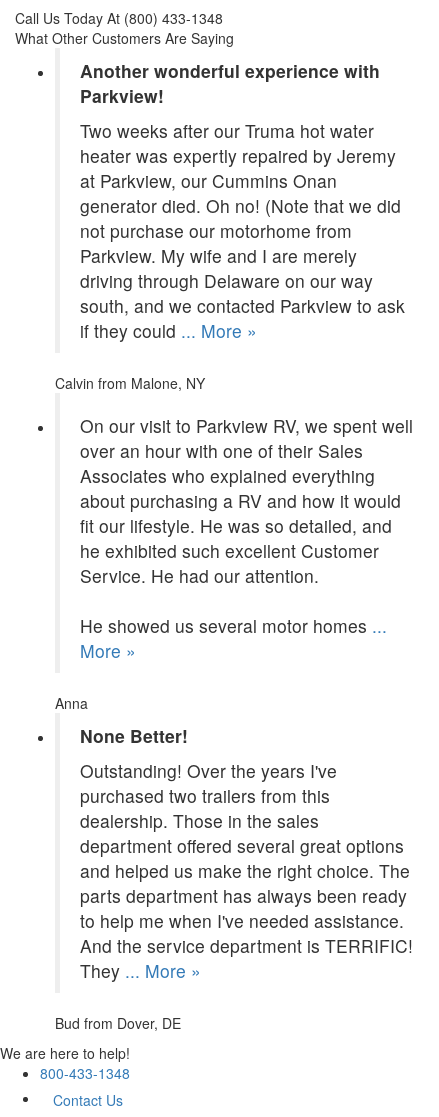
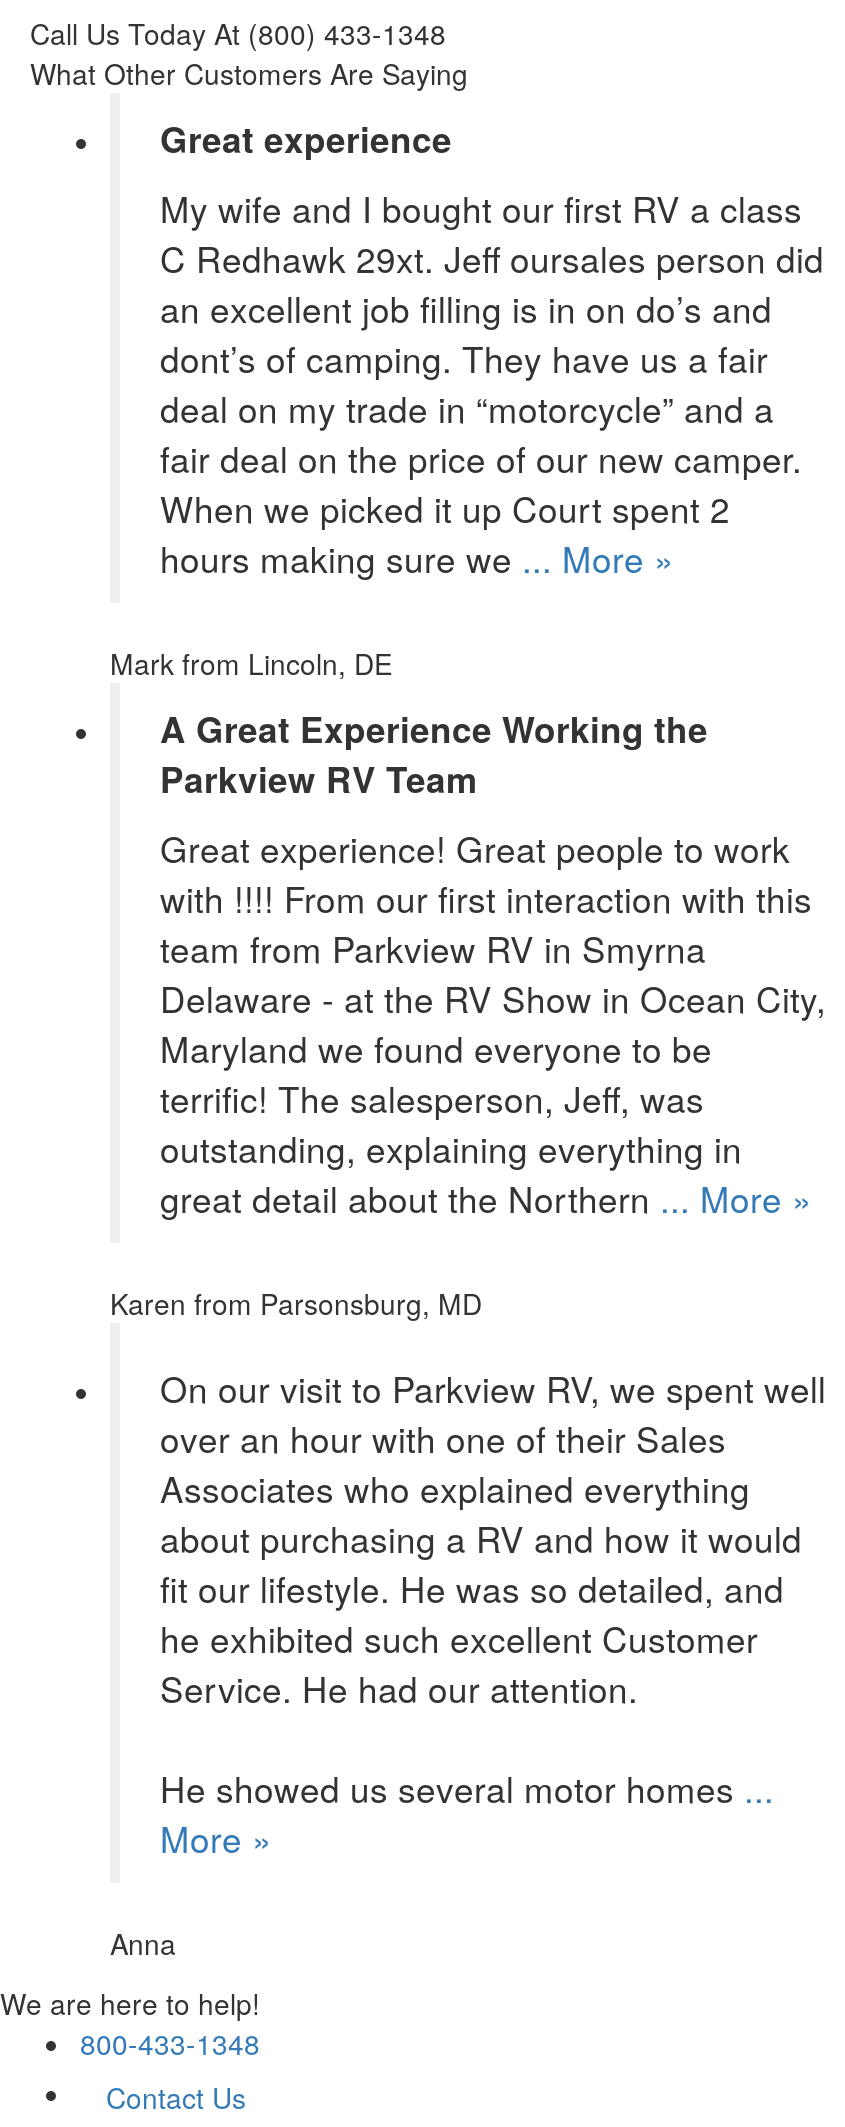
[55,58,405,393] Another wonderful experience with | Parkview! | Two weeks after our Truma hot water | heater was expertly repaired by Jeremy | at Parkview, our Cummins Onan | generator died. Oh no! (Note that we did | not purchase our motorhome from | Parkview. My wife and I are merely | driving through Delaware on our way | south, and we contacted Parkview to ask | if they could... More » | Calvin from Malone, NY -> [110,113,826,1323] Great experience | My wife and I bought our first RV a class | C Redhawk 29xt. Jeff oursales person did | an excellent job filling is in on do’s and | dont’s of camping. They have us a fair | deal on my trade in “motorcycle” and a | fair deal on the price of our new camper. | When we picked it up Court spent 2 | hours making sure we... More » | Mark from Lincoln, DE | A Great Experience Working the | Parkview RV Team | Great experience! Great people to work | with !!!! From our first interaction with this | team from Parkview RV in Smyrna | Delaware - at the RV Show in Ocean City, | Maryland we found everyone to be | terrific! The salesperson, Jeff, was | outstanding, explaining everything in | great detail about the Northern... More » | Karen from Parsonsburg, MD
moved [55,413,413,713] -> [110,1363,826,1963]: On our visit to Parkview RV, we spent well | over an hour with one of their Sales | Associates who explained everything | ... | More » | Anna
[55,723,413,1033] None Better! | Outstanding! Over the years I've | purchased two trailers from this | dealership. Those in the sales | department offered several great options | and helped us make the right choice. The | parts department has always been ready | to help me when I've needed assistance. | And the service department is TERRIFIC! | They... More » | Bud from Dover, DE -> none

